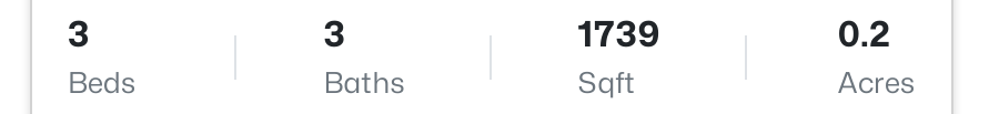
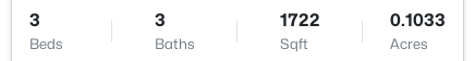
[578,13,660,55] 1739 -> [280,10,320,30] 1722
[838,13,891,55] 0.2 -> [390,10,446,30] 0.1033

